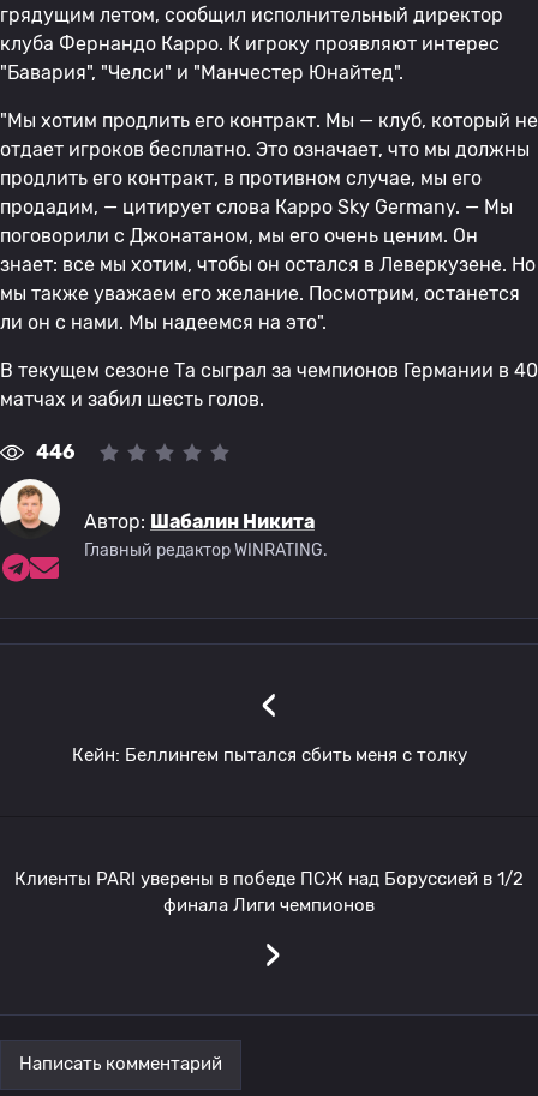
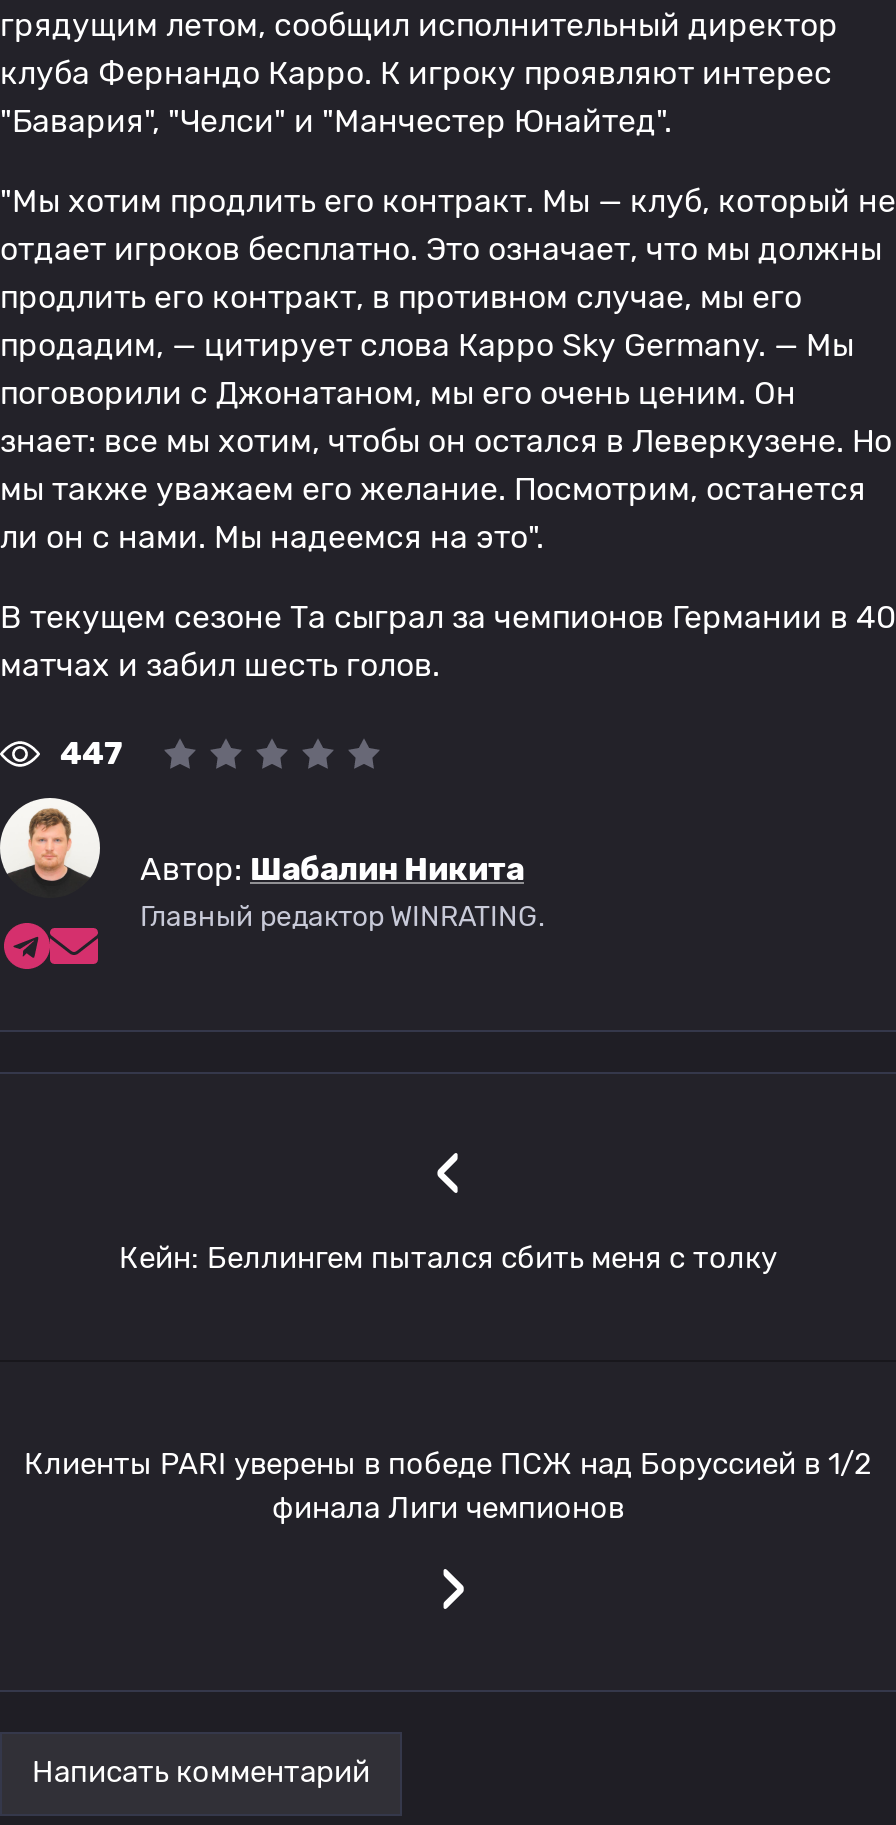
[36,440,74,463] 446 -> [60,733,122,771] 447

